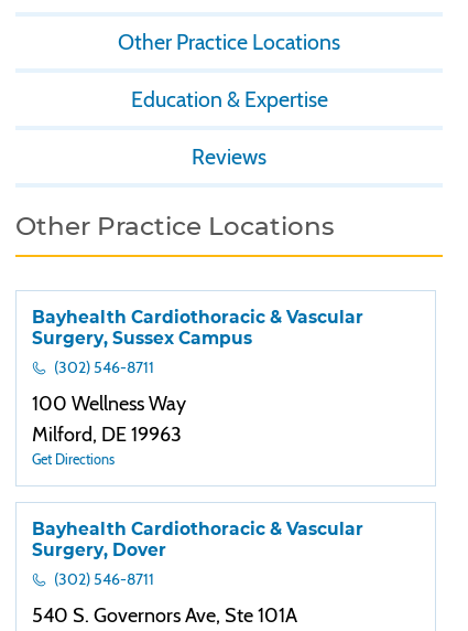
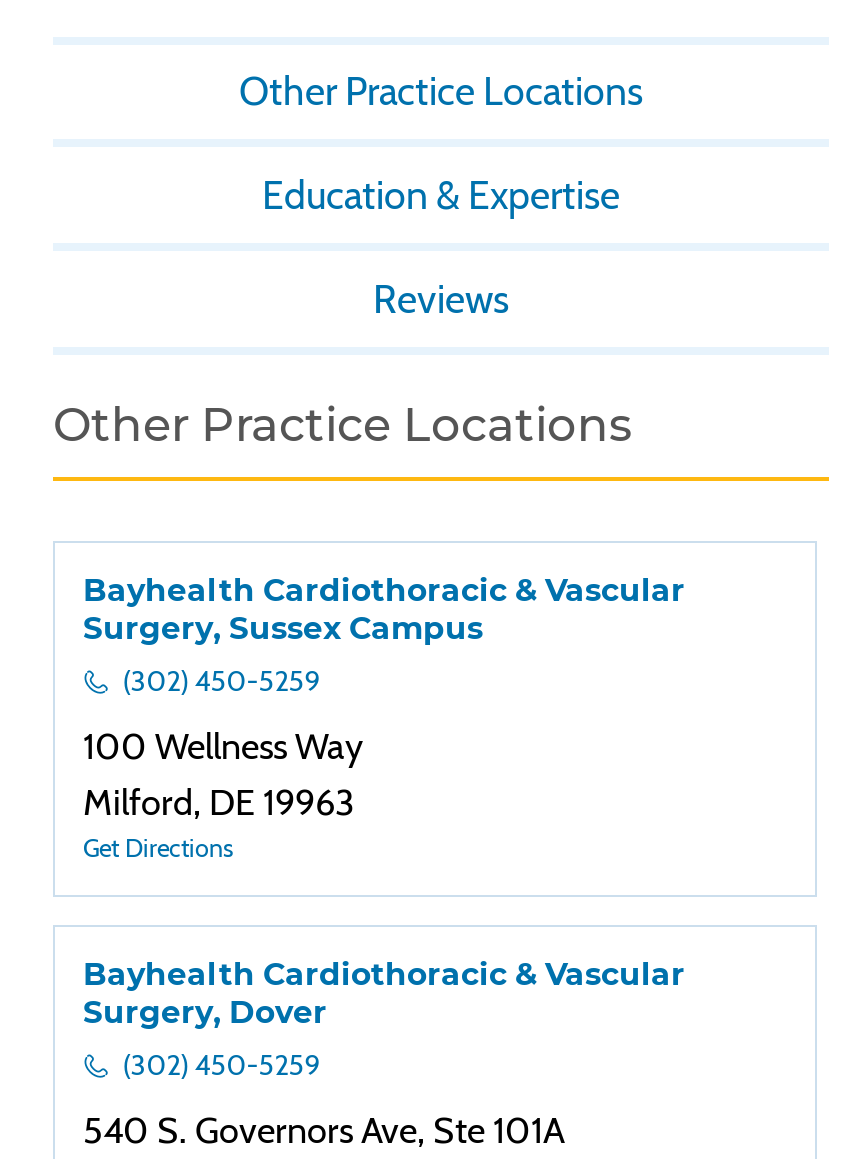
[50,357,154,377] (302) 546-8711 -> [117,663,321,699] (302) 450-5259
[50,569,154,589] (302) 546-8711 -> [117,1047,321,1083] (302) 450-5259

